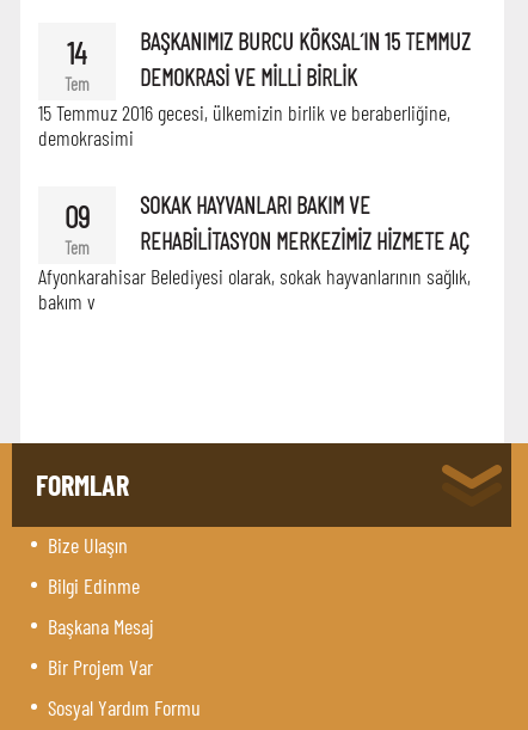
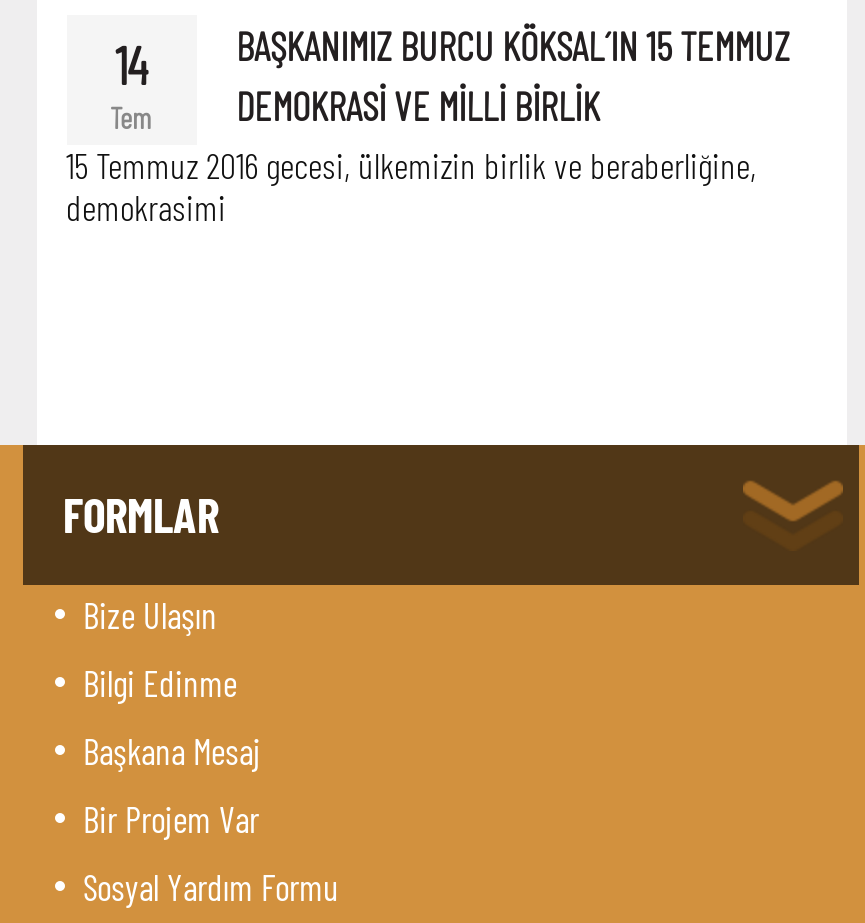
[38,190,470,314] SOKAK HAYVANLARI BAKIM VE | REHABİLİTASYON MERKEZİMİZ HİZMETE AÇ | Afyonkarahisar Belediyesi olarak, sokak hayvanlarının sağlık, | bakım v -> none
[64,197,89,258] 09 | Tem -> none

